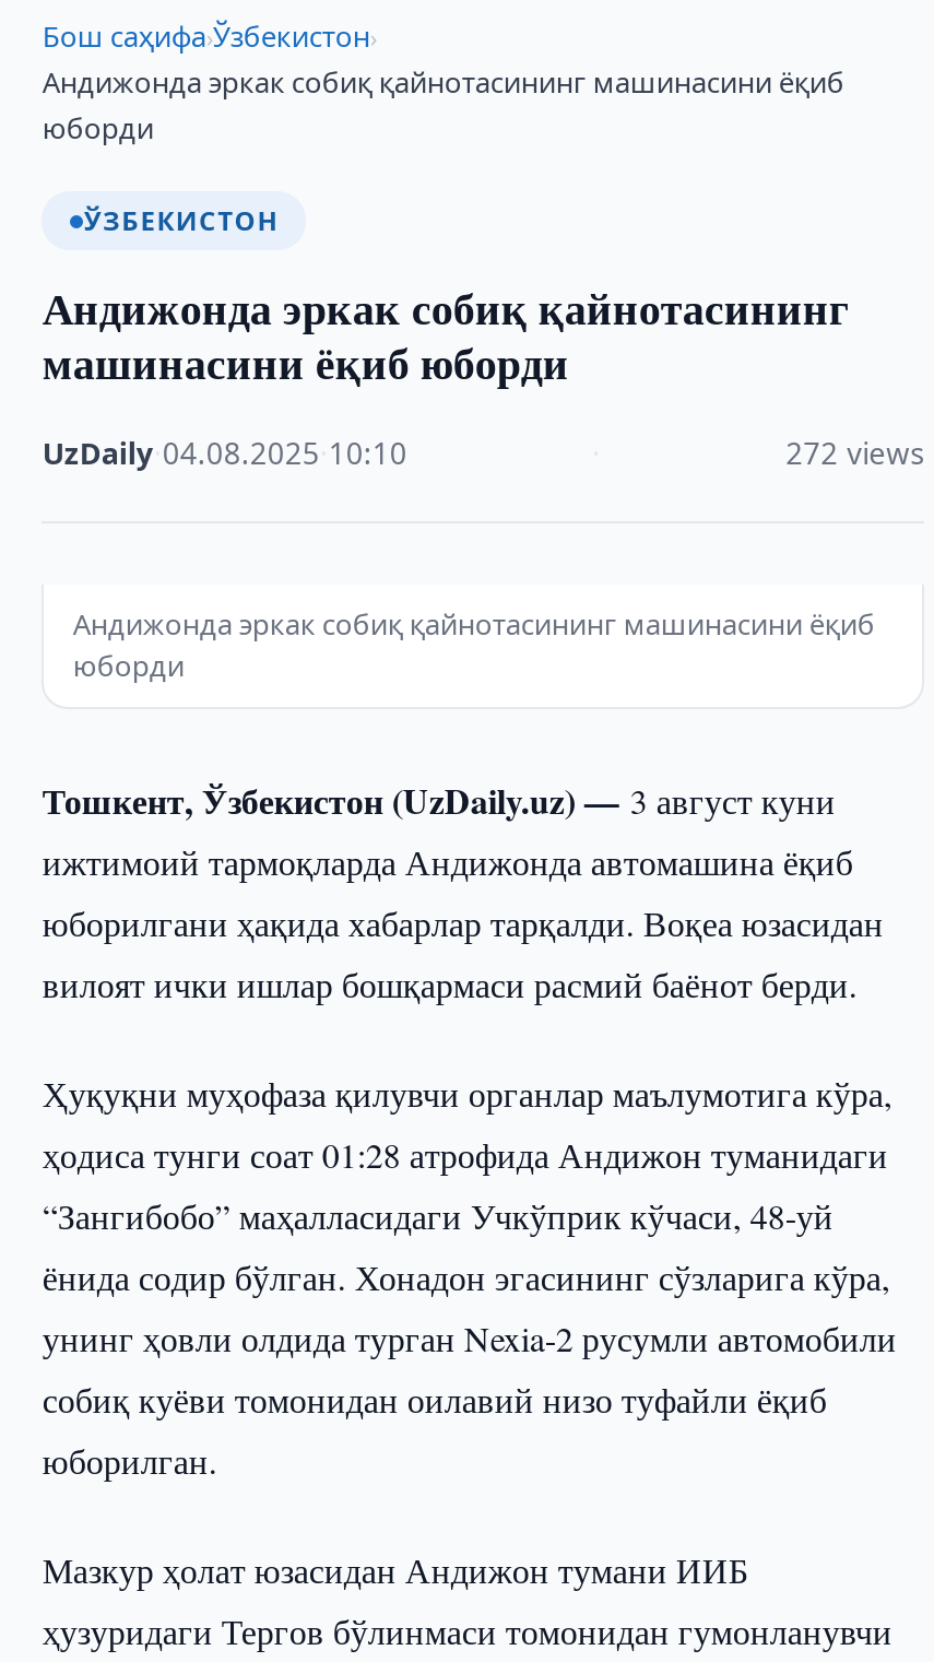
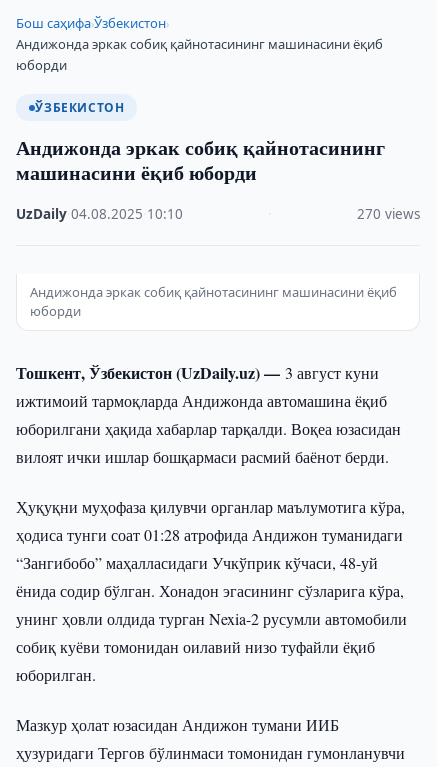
[786,434,923,473] 272 views -> [357,205,420,223] 270 views

